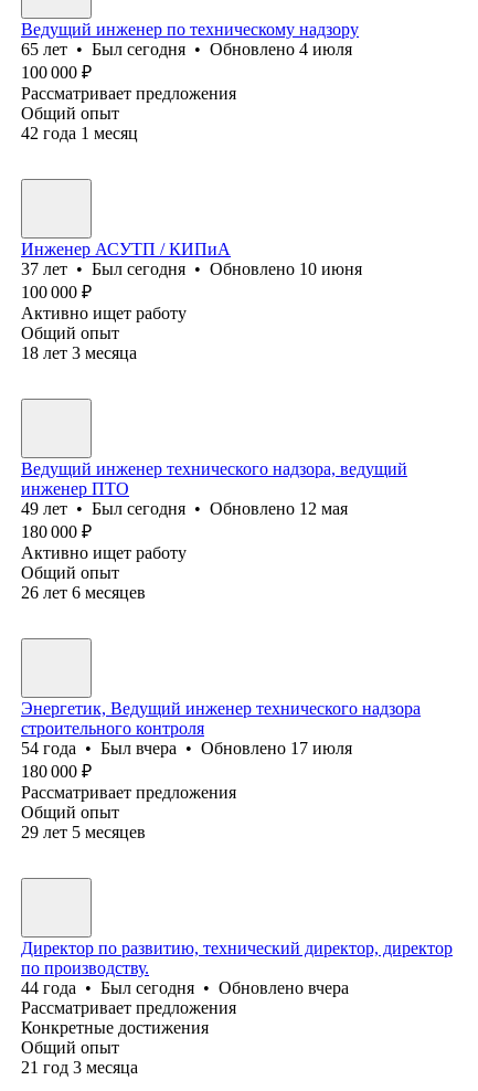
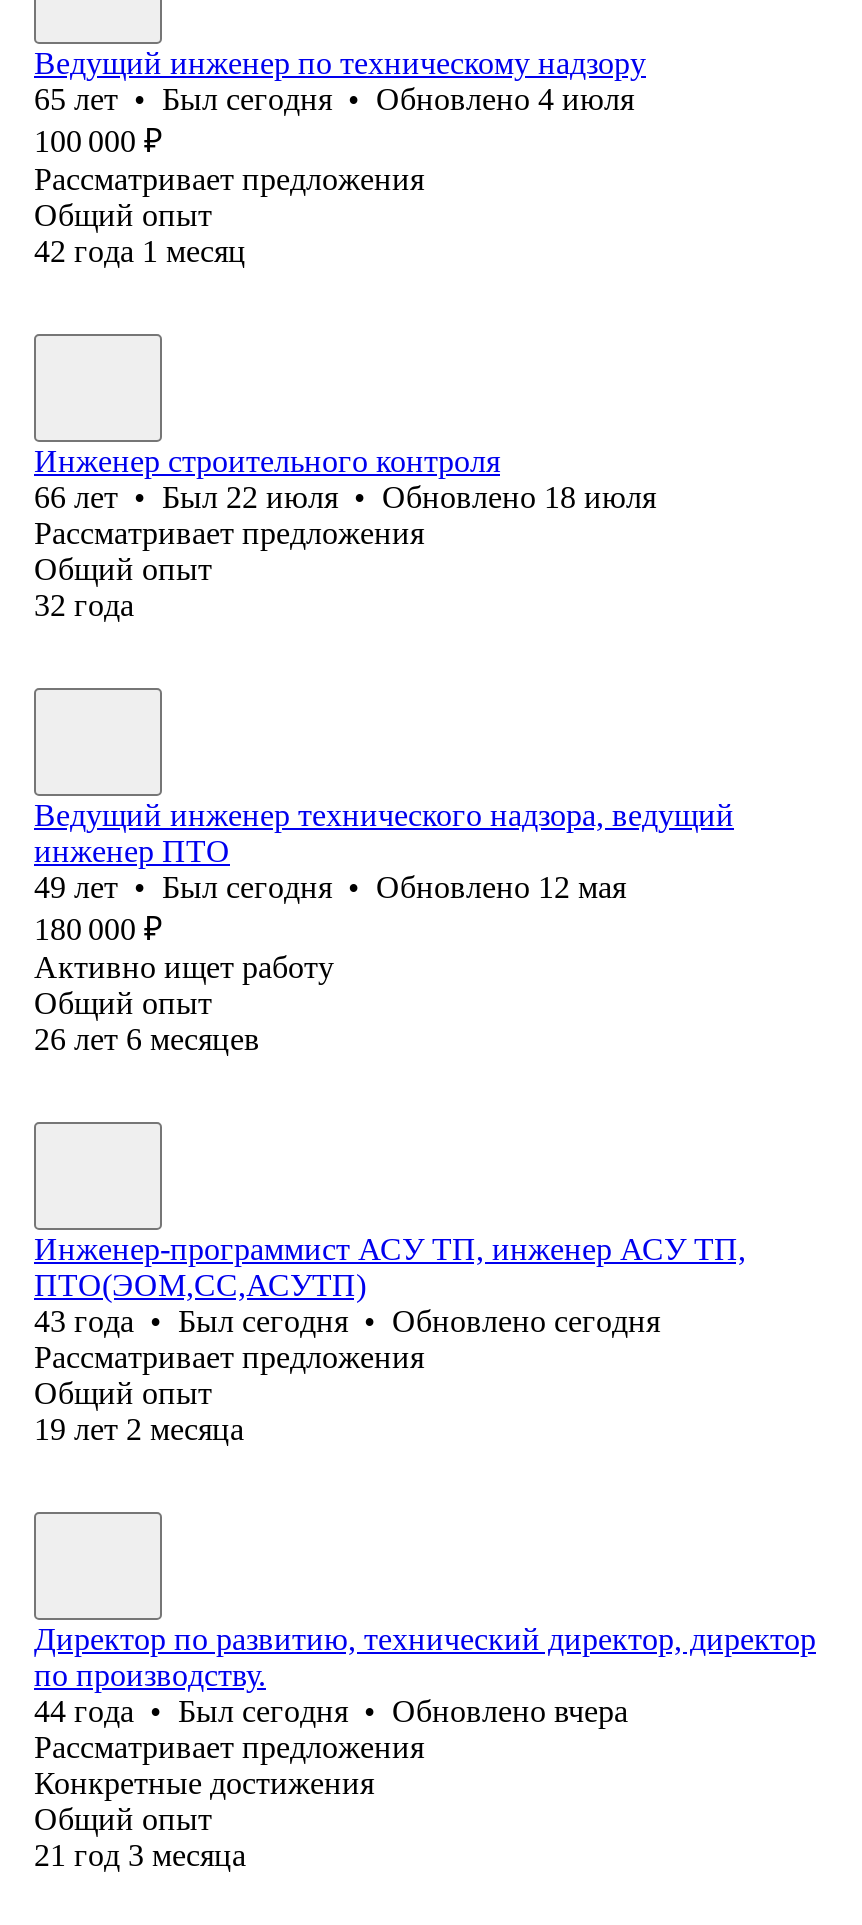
[21,240,362,322] Инженер АСУТП / КИПиА | 37 лет • Был сегодня • Обновлено 10 июня | 100 000 ₽ | Активно ищет работу -> [34,444,656,550] Инженер строительного контроля | 66 лет • Был 22 июля • Обновлено 18 июля | Рассматривает предложения
[21,343,137,362] 18 лет 3 месяца -> [34,588,134,622] 32 года
[21,699,421,781] Энергетик, Ведущий инженер технического надзора | строительного контроля | 54 года • Был вчера • Обновлено 17 июля | 180 000 ₽ -> [34,1232,746,1338] Инженер-программист АСУ ТП, инженер АСУ ТП, | ПТО(ЭОМ,СС,АСУТП) | 43 года • Был сегодня • Обновлено сегодня
[21,823,146,841] 29 лет 5 месяцев -> [34,1412,244,1446] 19 лет 2 месяца

